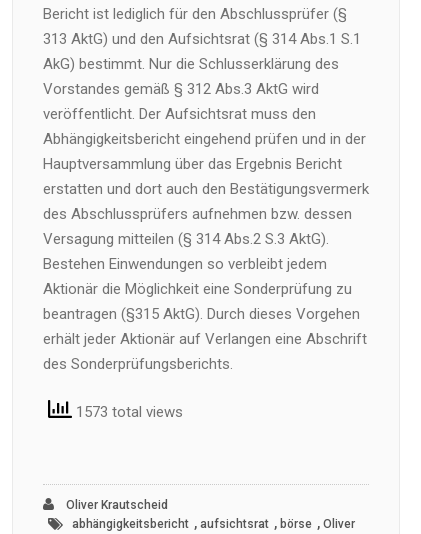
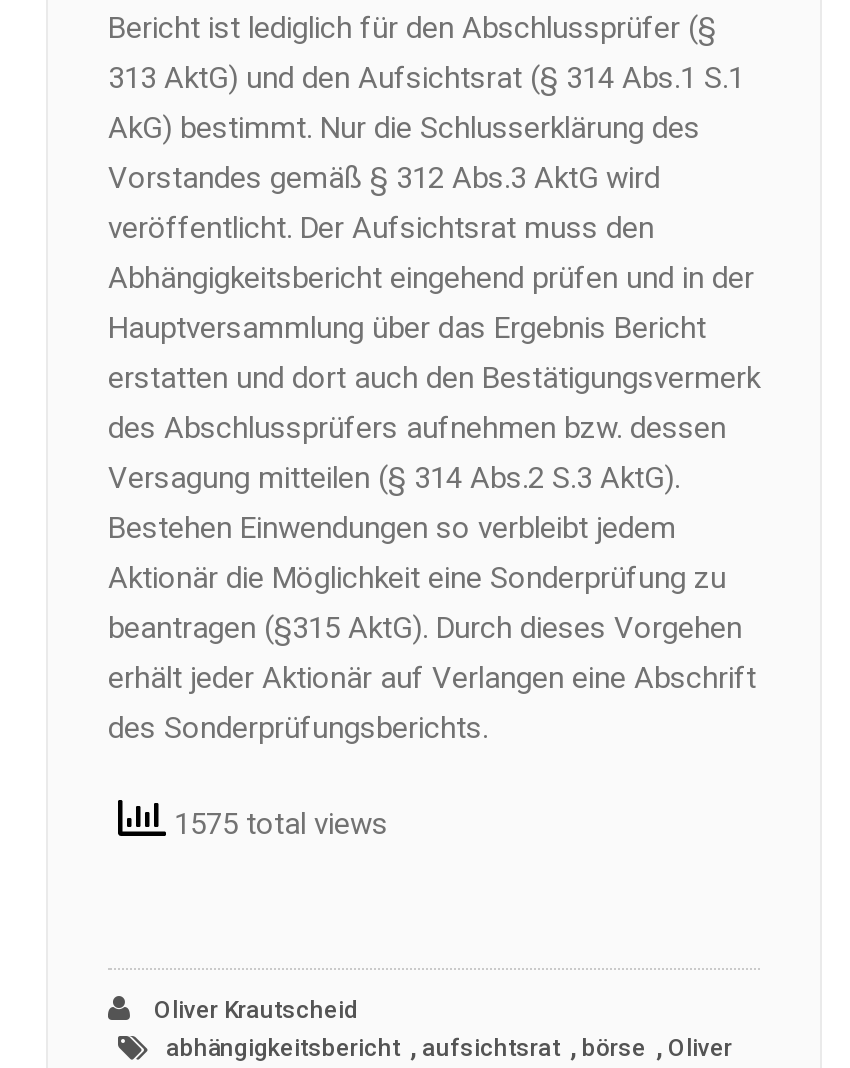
[72,403,183,421] 1573 total views -> [166,806,388,842] 1575 total views

